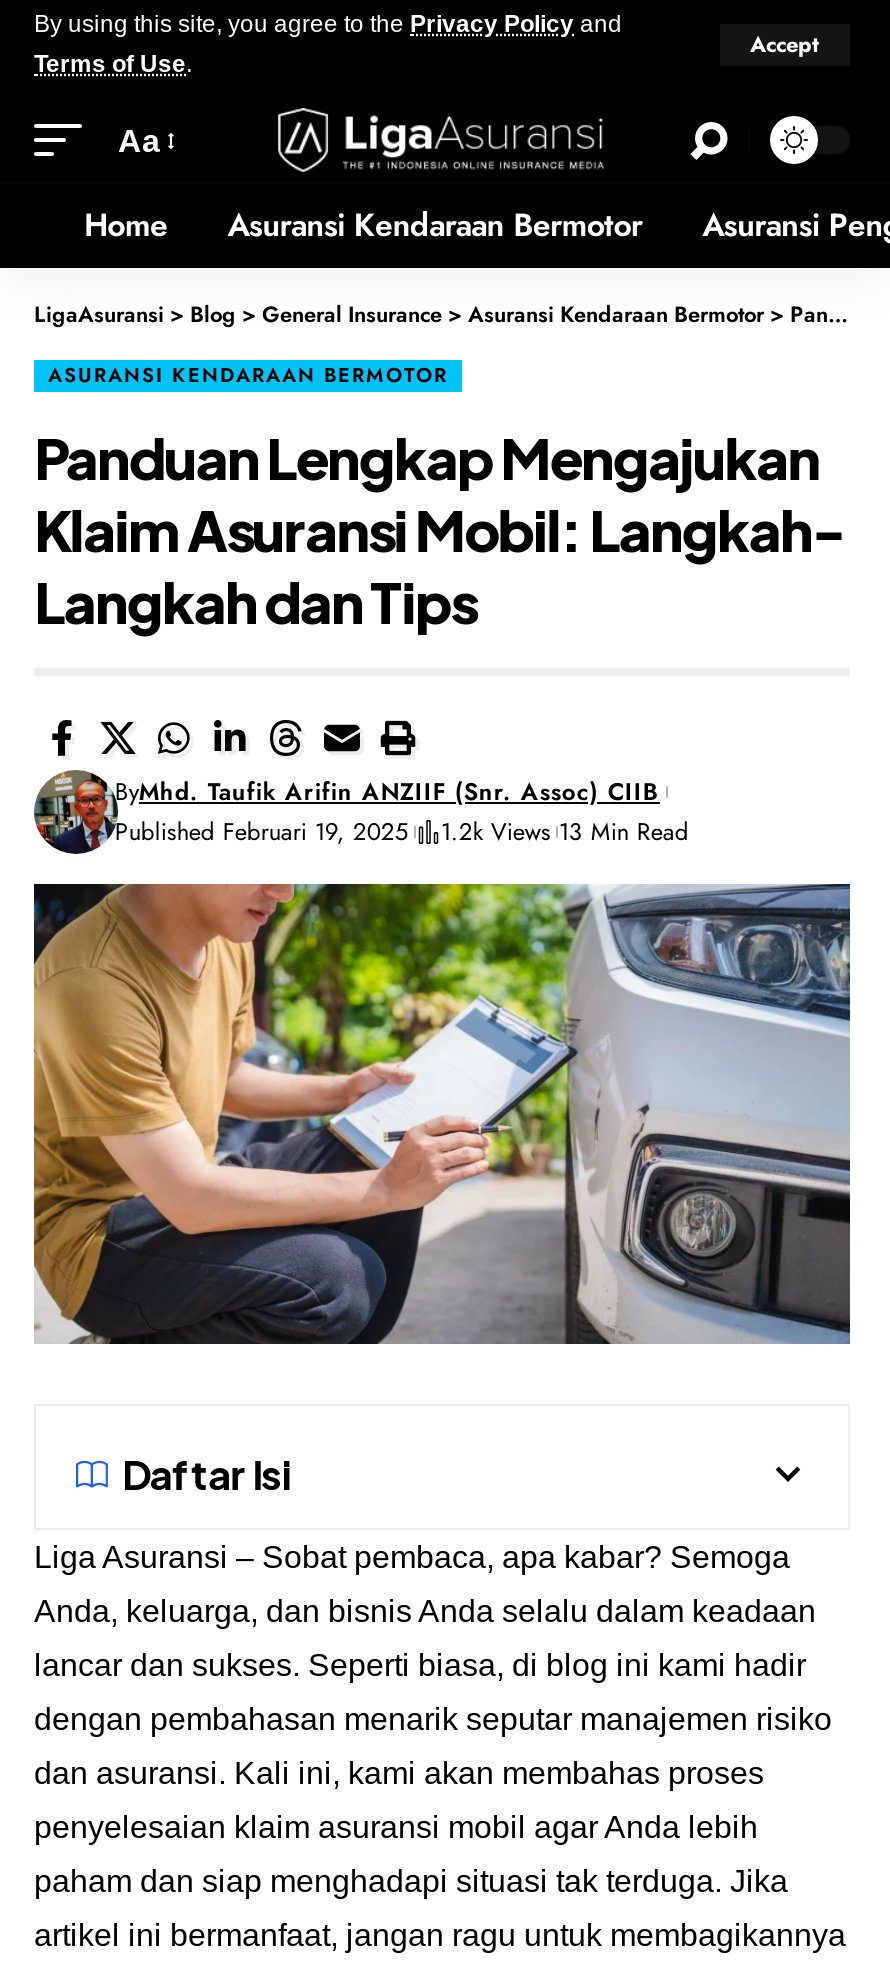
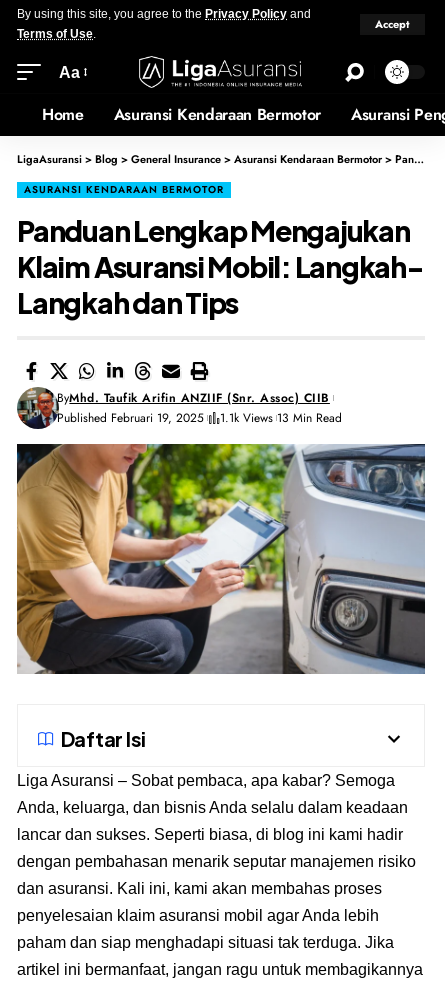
[441,814,689,850] 1.2k Views 13 Min Read -> [220,409,342,427] 1.1k Views 13 Min Read

